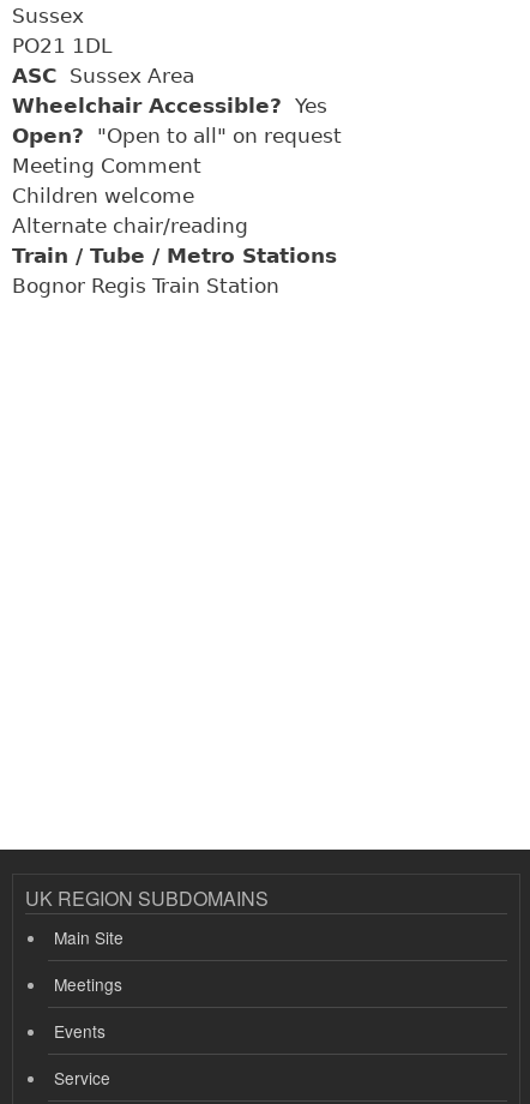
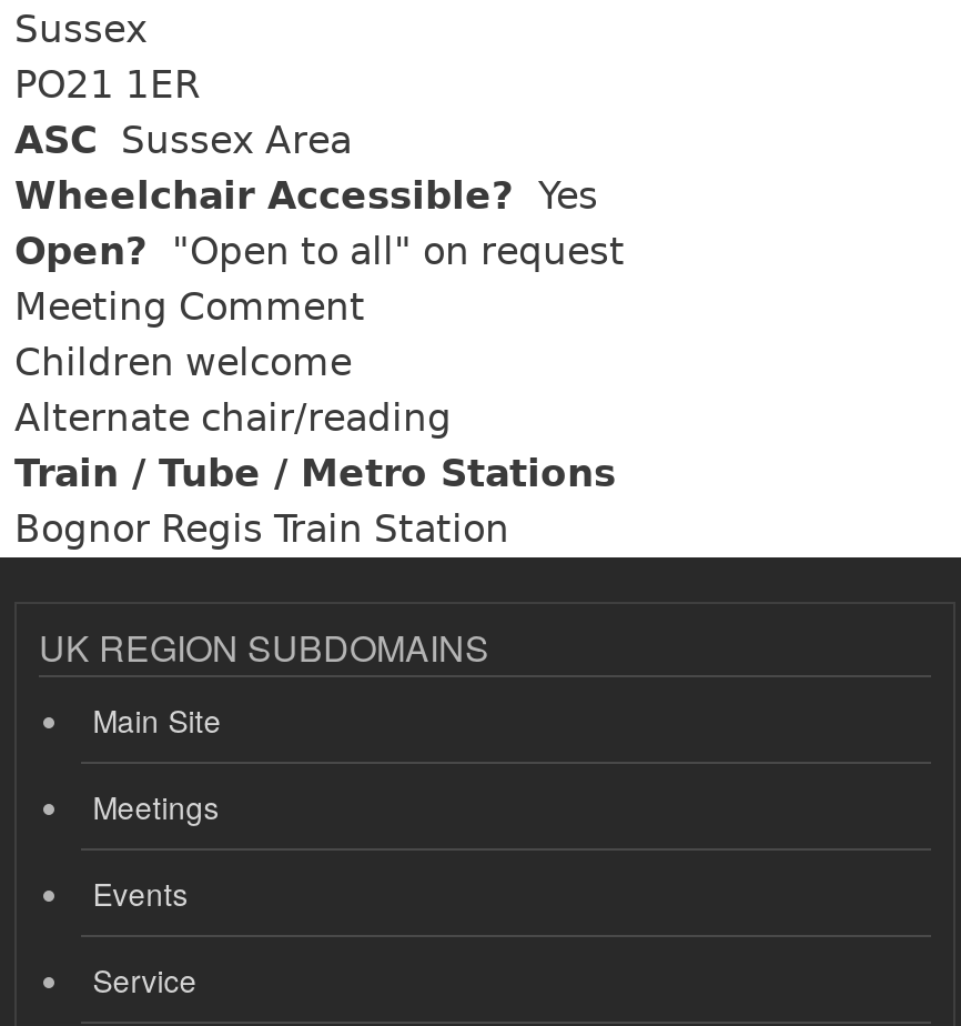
[12,34,112,58] PO21 1DL -> [14,62,201,107] PO21 1ER

